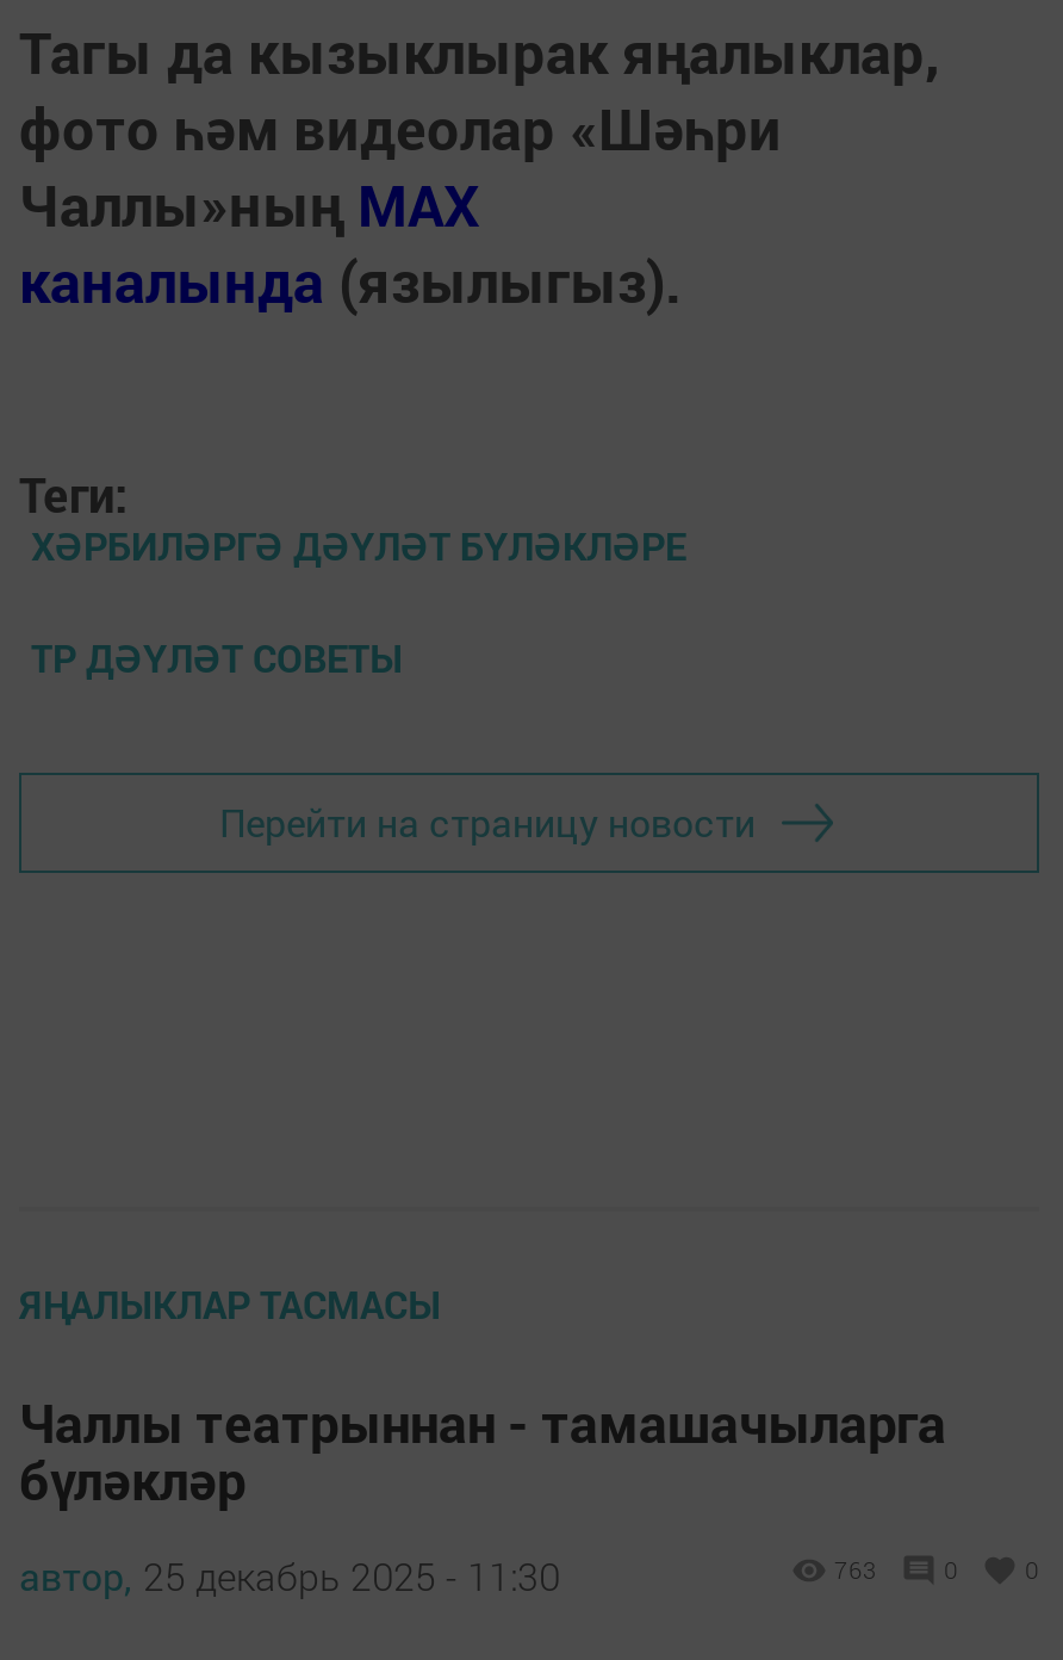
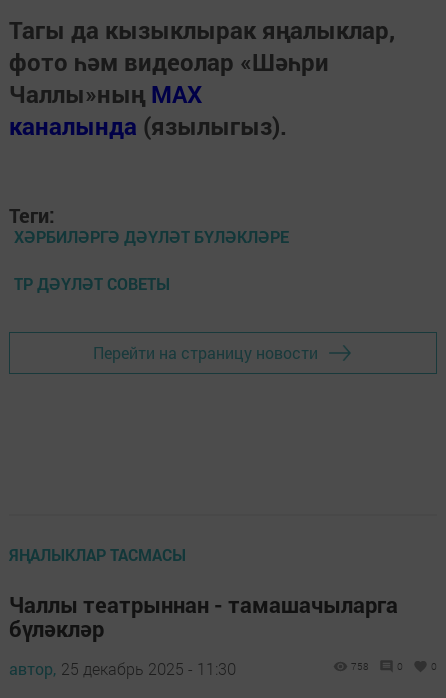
[834,1555,877,1586] 763 -> [351,660,369,673] 758

